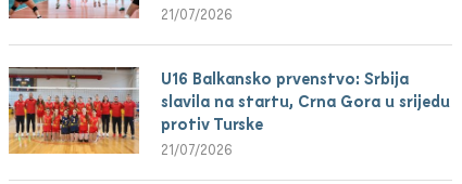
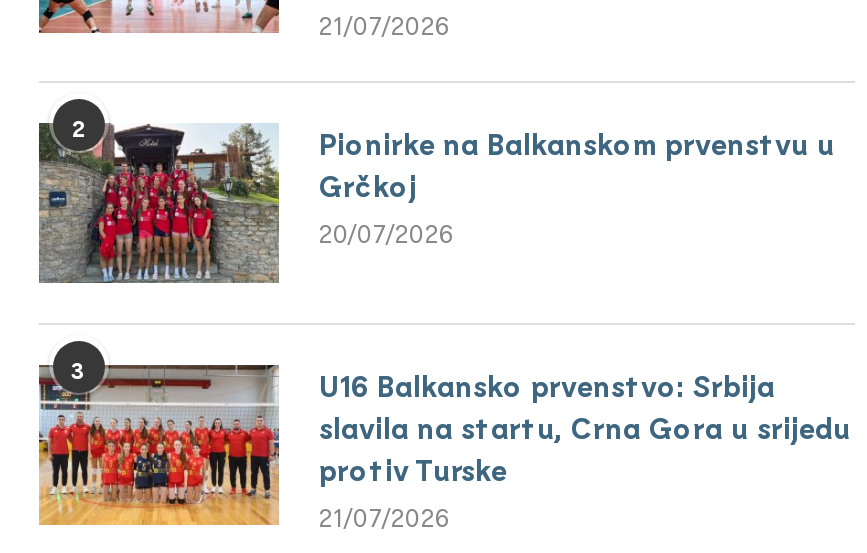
none -> [39,114,835,286] [image] | 2 | Pionirke na Balkanskom prvenstvu u | Grčkoj | 20/07/2026
none -> [71,356,87,384] 3

